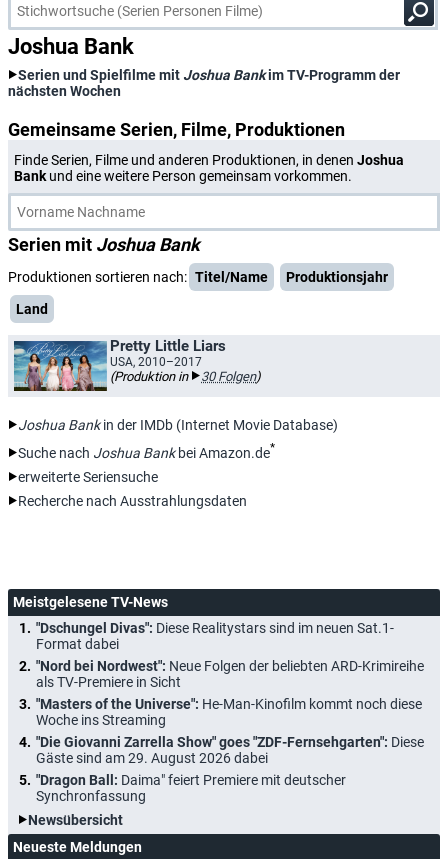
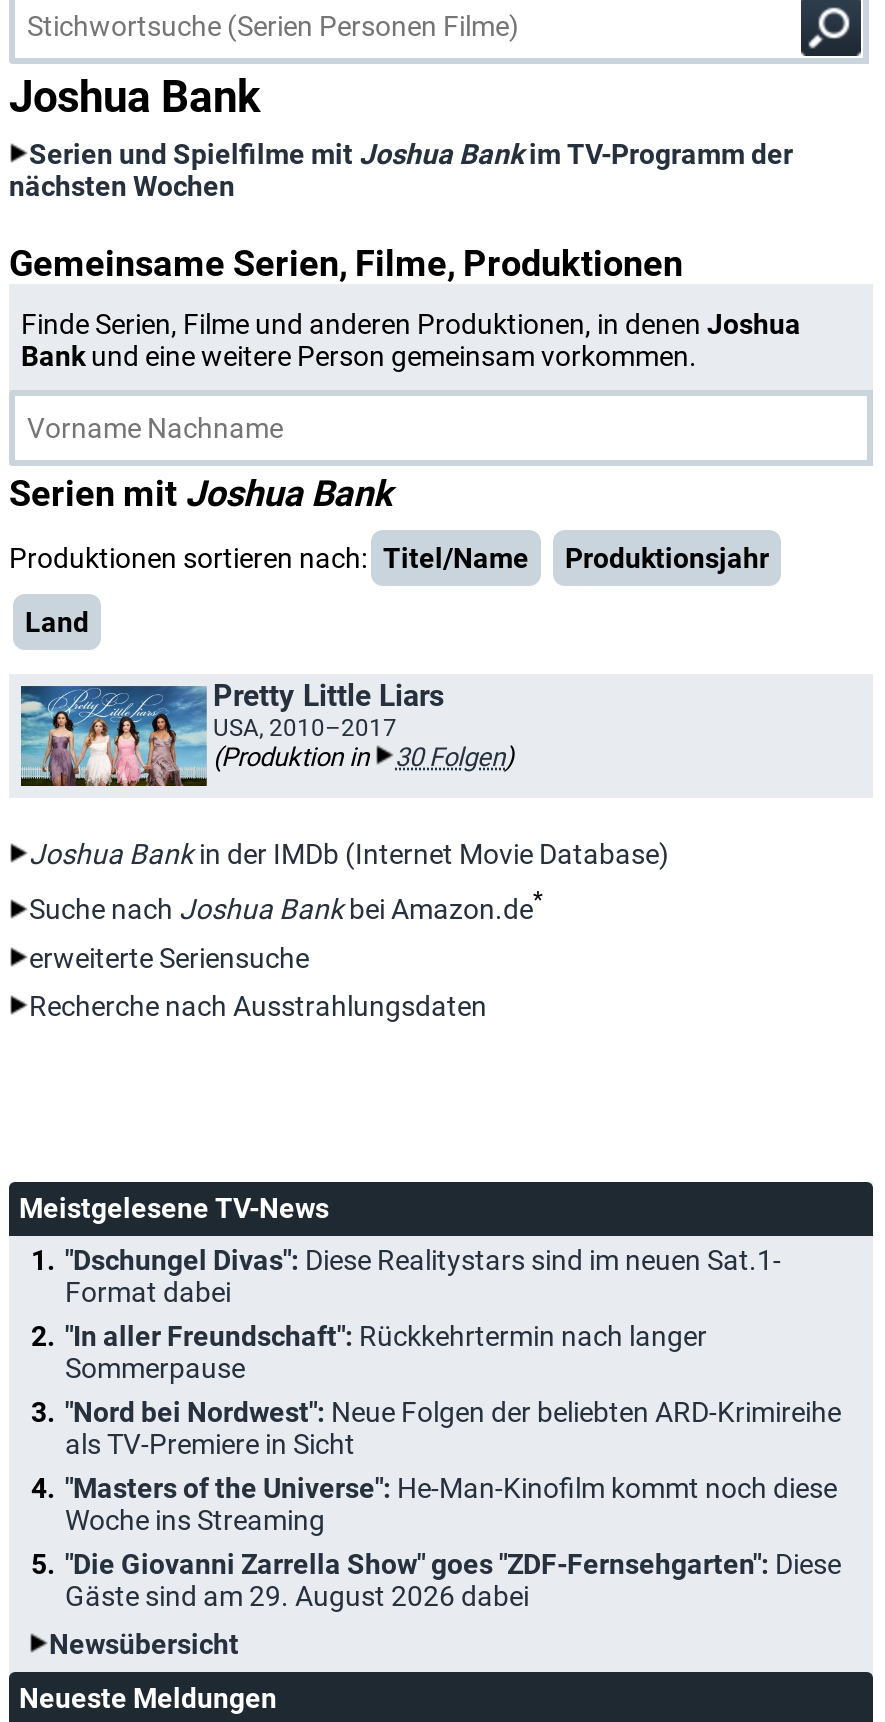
none -> [65,1319,707,1383] "In aller Freundschaft": Rückkehrtermin nach langer | Sommerpause
moved [36,658,424,766] -> [65,1395,841,1611]: "Nord bei Nordwest": Neue Folgen der beliebten ARD-Krimireihe | als TV-Premiere in Sicht | "Masters of the Universe": He-Man-Kinofilm kommt noch diese | Woche ins Streaming | "Die Giovanni Zarrella Show" goes "ZDF-Fernsehgarten": Diese | Gäste sind am 29. August 2026 dabei
[36,772,346,804] "Dragon Ball: Daima" feiert Premiere mit deutscher | Synchronfassung -> none

